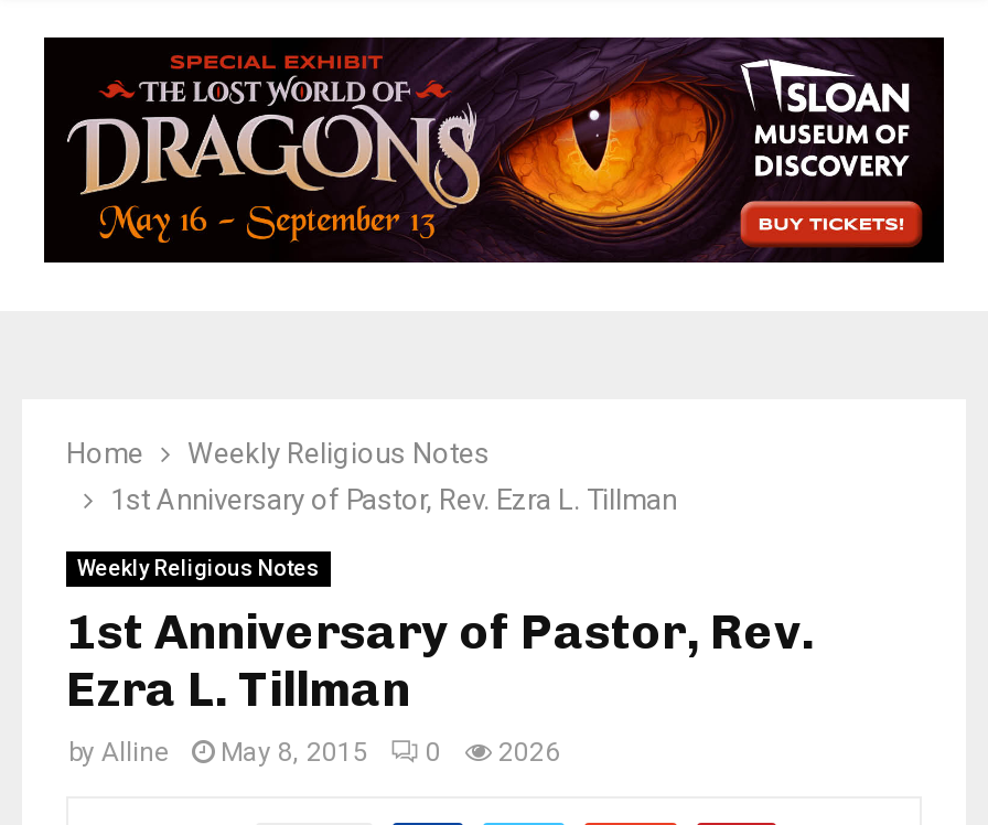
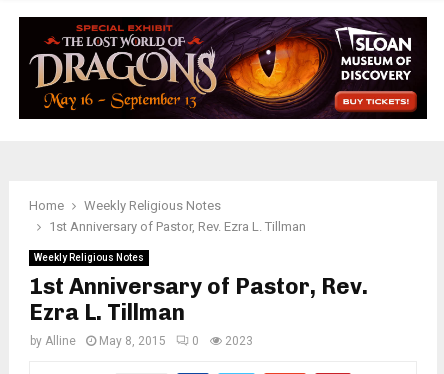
[498,737,560,768] 2026 -> [225,334,253,348] 2023

